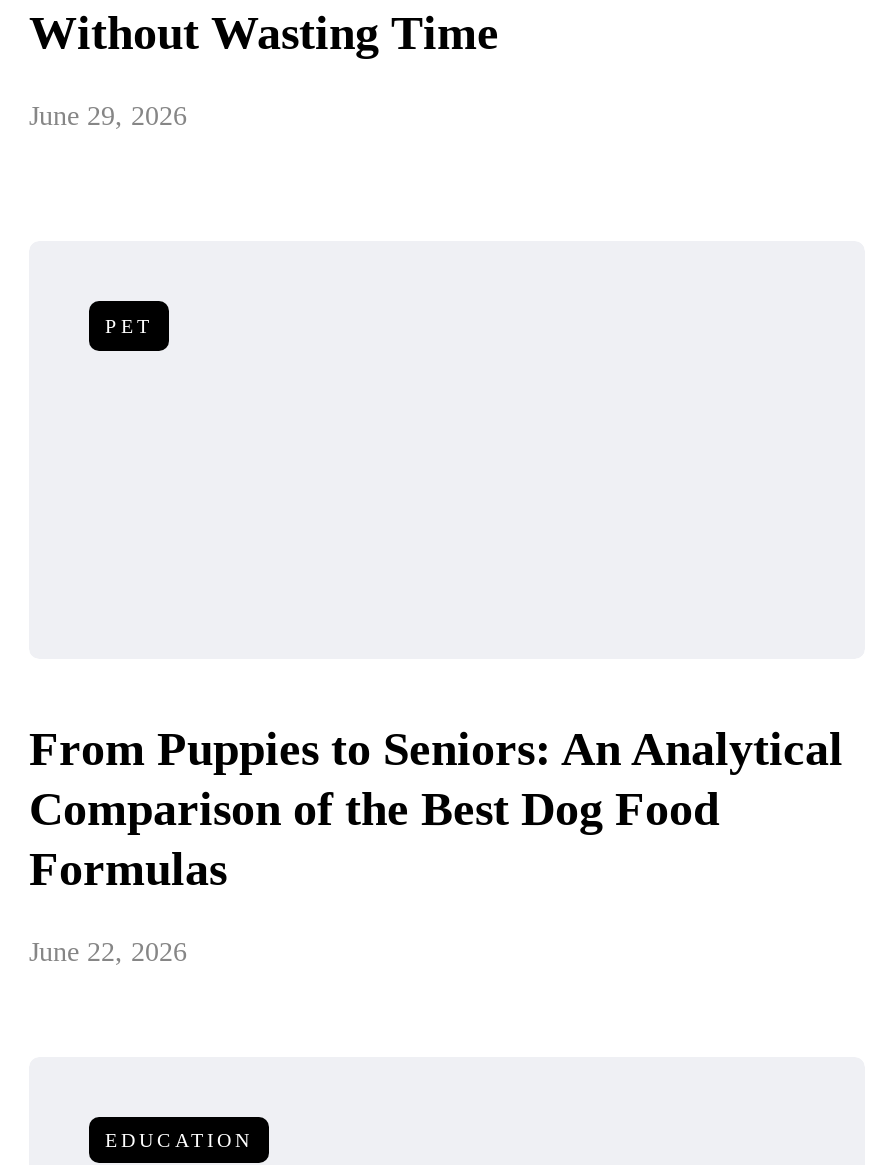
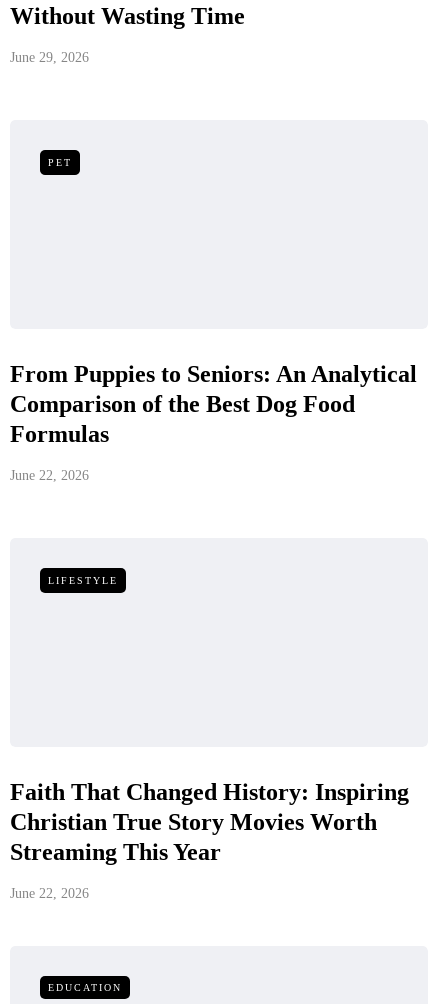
none -> [10,779,409,901] Faith That Changed History: Inspiring | Christian True Story Movies Worth | Streaming This Year | June 22, 2026
none -> [48,575,118,586] LIFESTYLE

